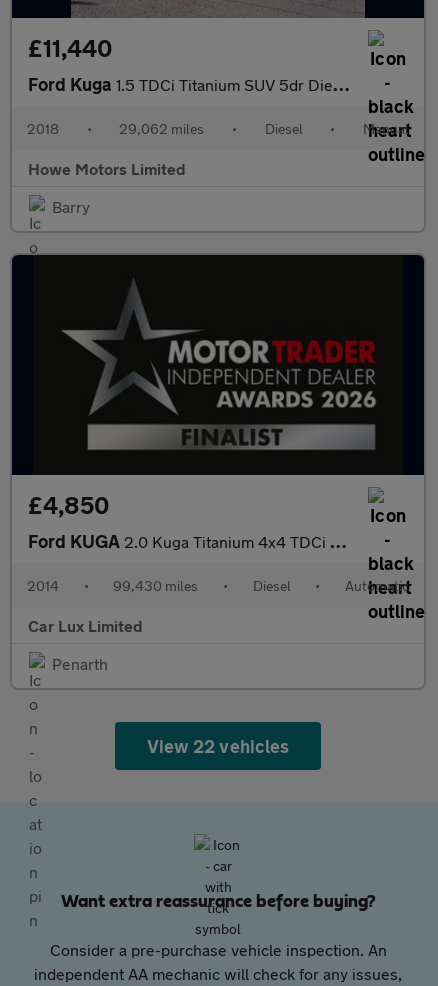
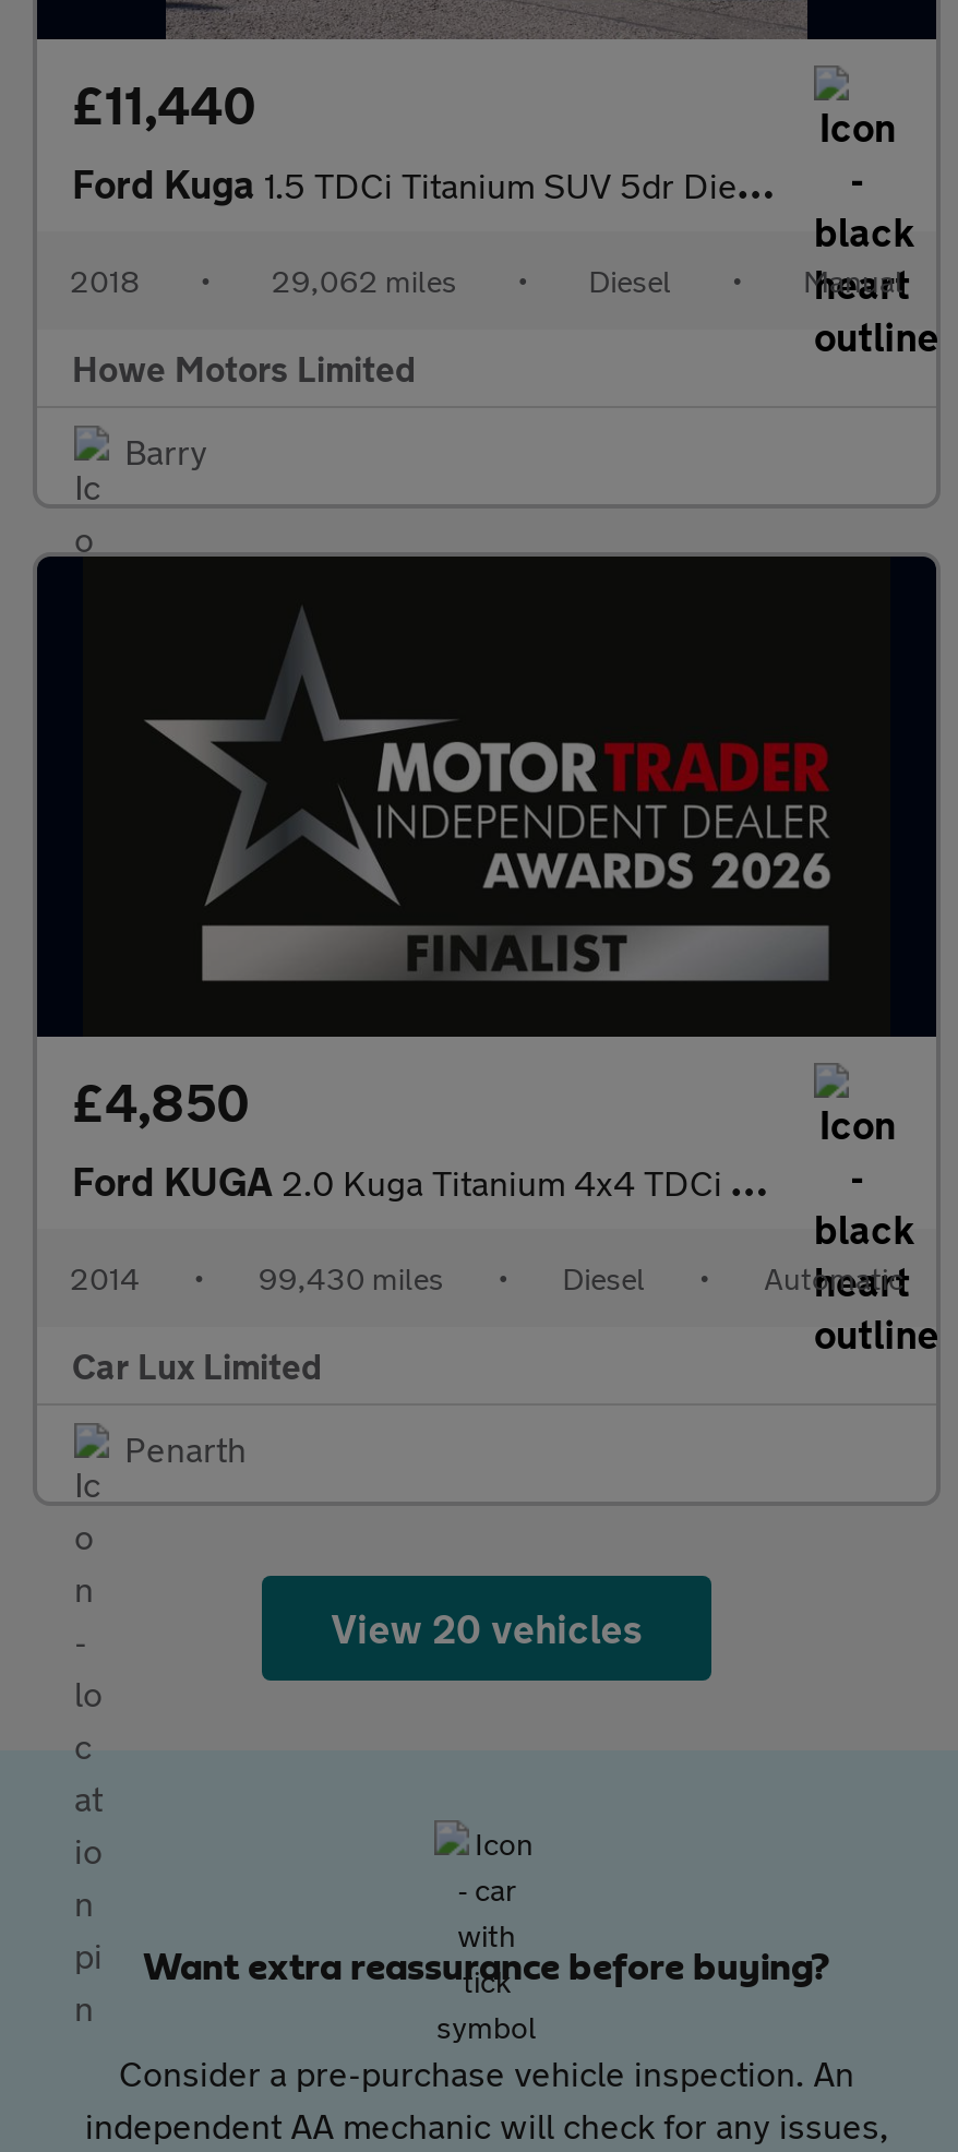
[147,735,289,757] View 22 vehicles -> [331,1604,642,1652] View 20 vehicles

